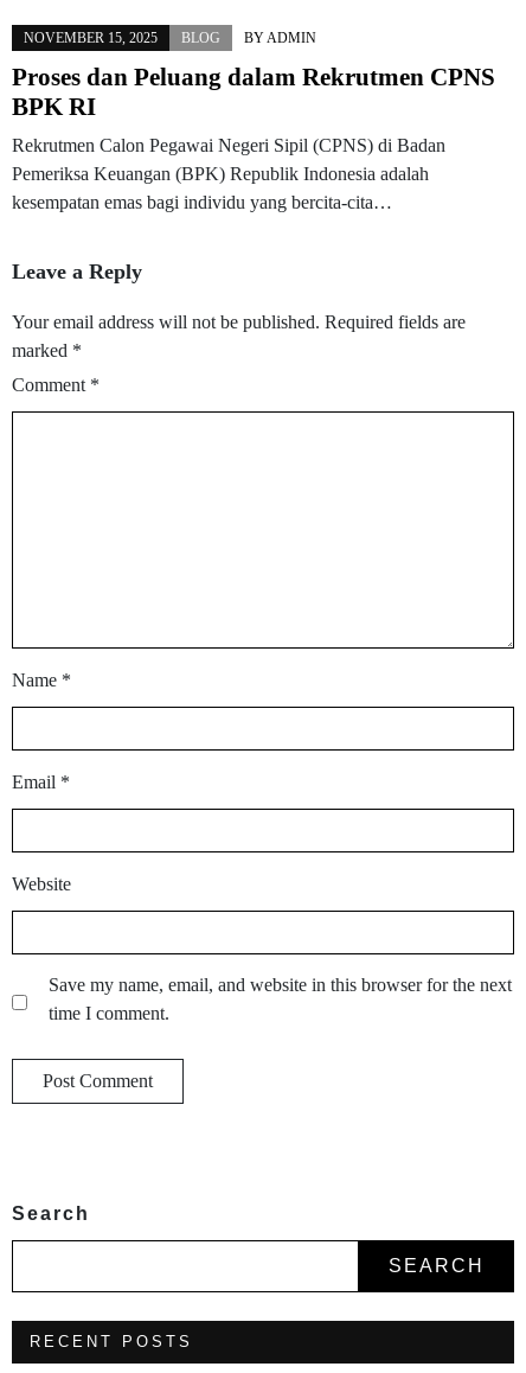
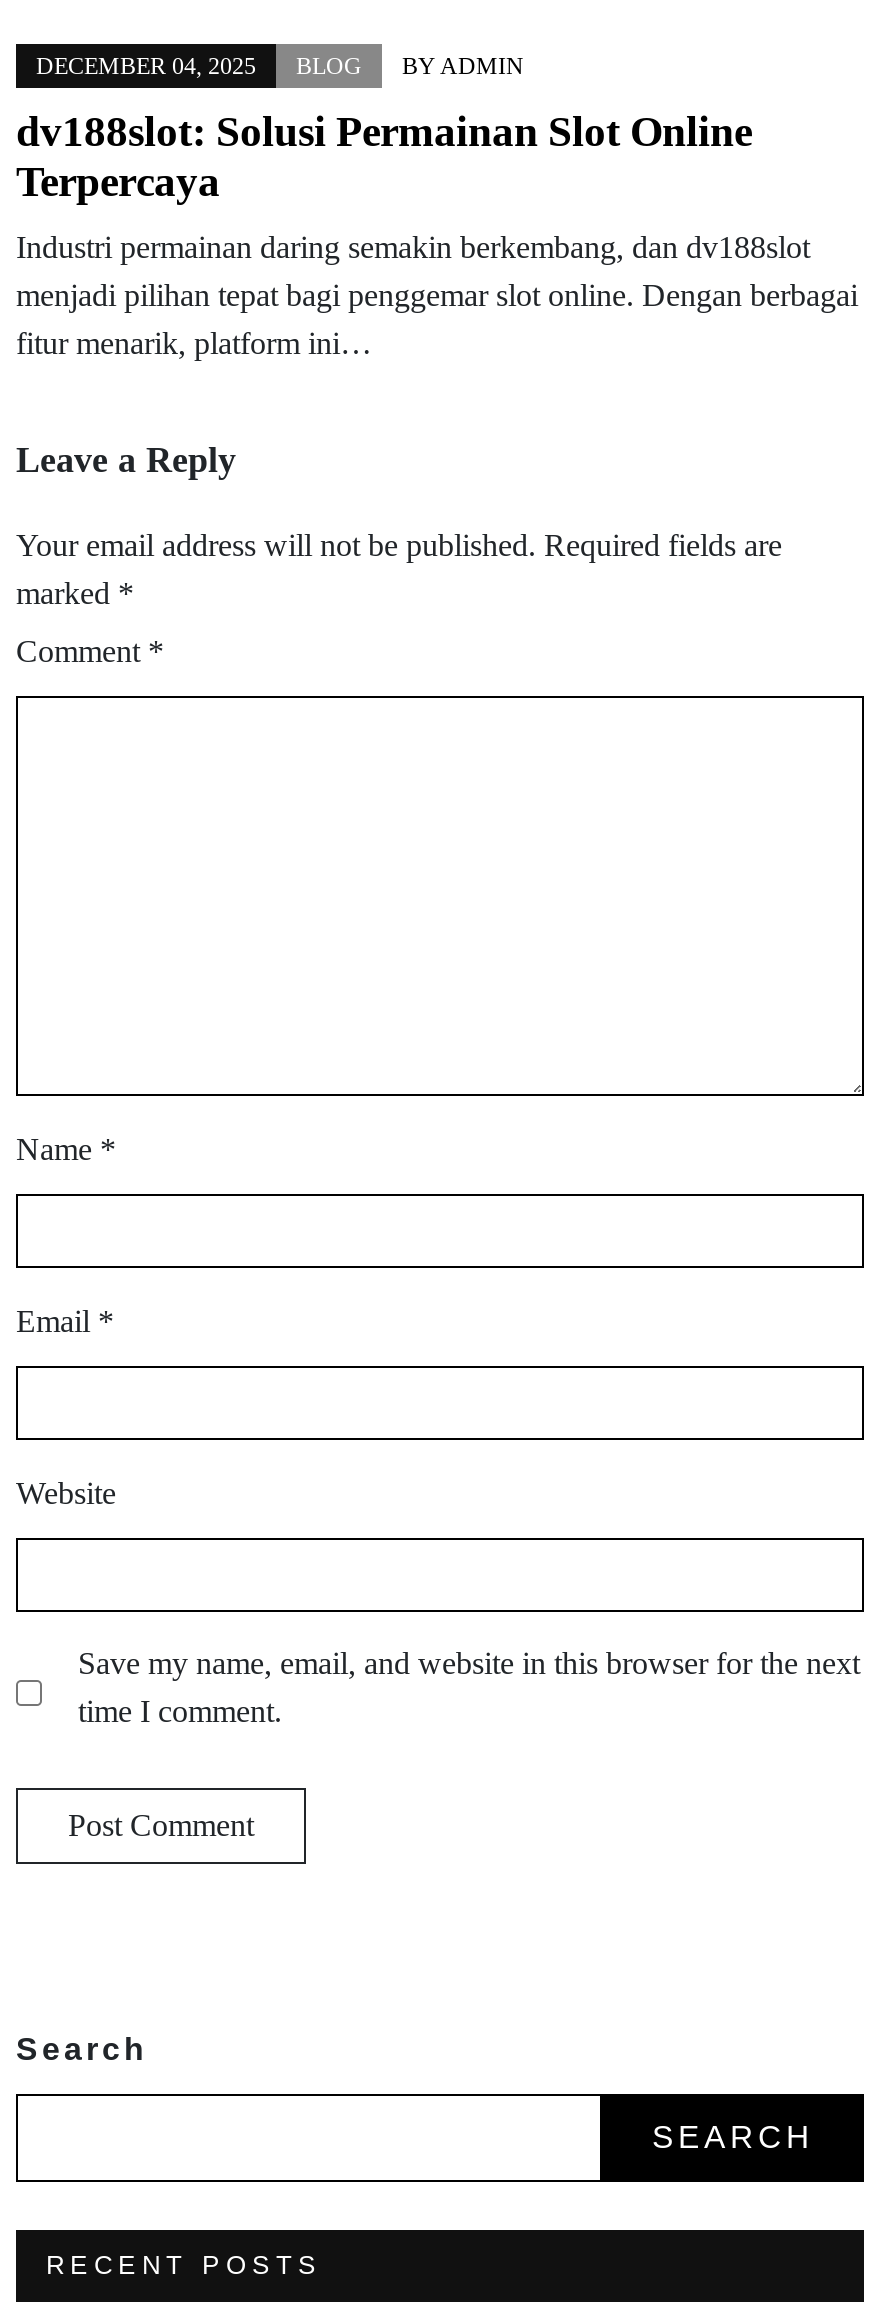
[24,29,316,46] NOVEMBER 15, 2025 BLOG BY ADMIN -> [36,51,524,79] DECEMBER 04, 2025 BLOG BY ADMIN
[12,62,495,120] Proses dan Peluang dalam Rekrutmen CPNS | BPK RI -> [16,107,752,205] dv188slot: Solusi Permainan Slot Online | Terpercaya
[12,135,445,212] Rekrutmen Calon Pegawai Negeri Sipil (CPNS) di Badan | Pemeriksa Keuangan (BPK) Republik Indonesia adalah | kesempatan emas bagi individu yang bercita-cita… -> [16,229,858,359] Industri permainan daring semakin berkembang, dan dv188slot | menjadi pilihan tepat bagi penggemar slot online. Dengan berbagai | fitur menarik, platform ini…

